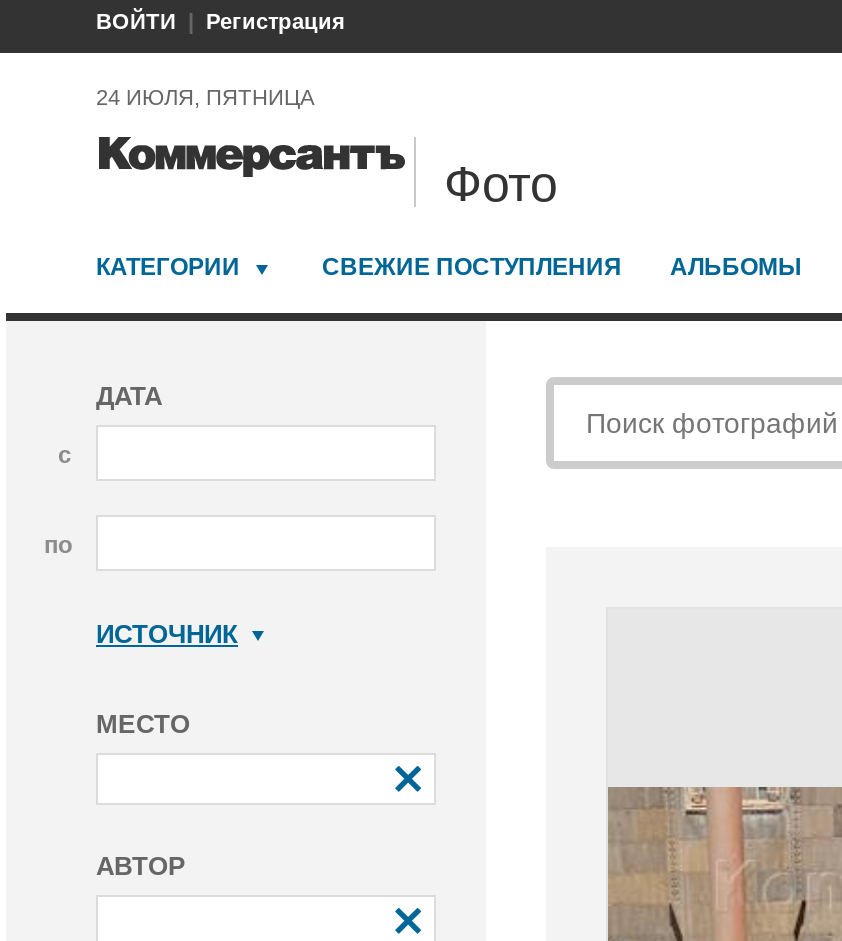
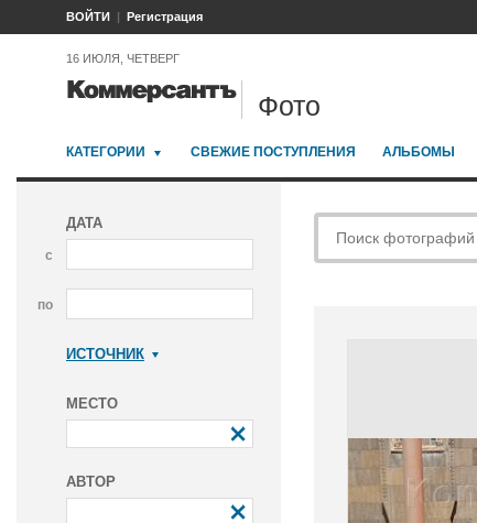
[96,85,314,109] 24 ИЮЛЯ, ПЯТНИЦА -> [66,52,180,65] 16 ИЮЛЯ, ЧЕТВЕРГ

